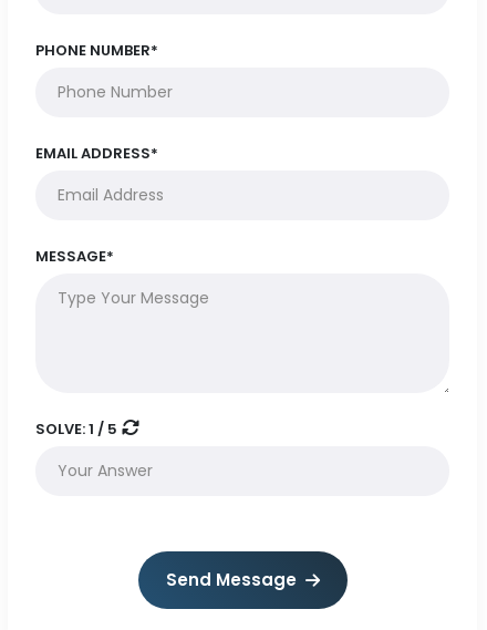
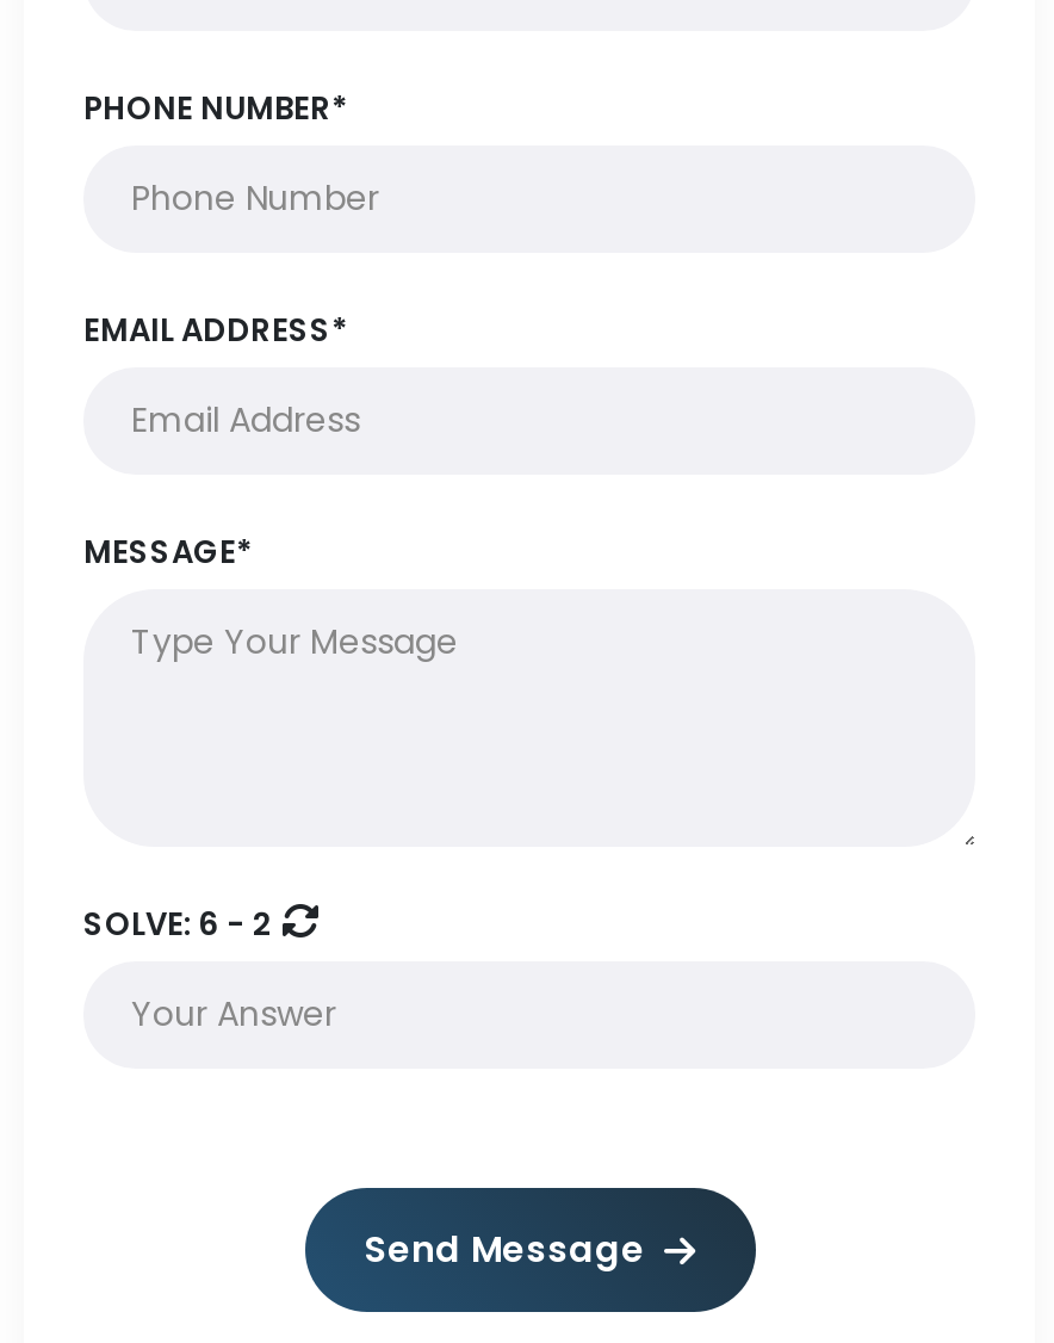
[35,419,117,440] SOLVE: 1 / 5 -> [83,902,272,947] SOLVE: 6 - 2

